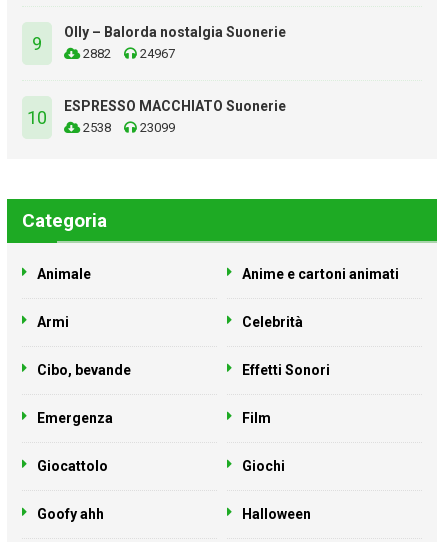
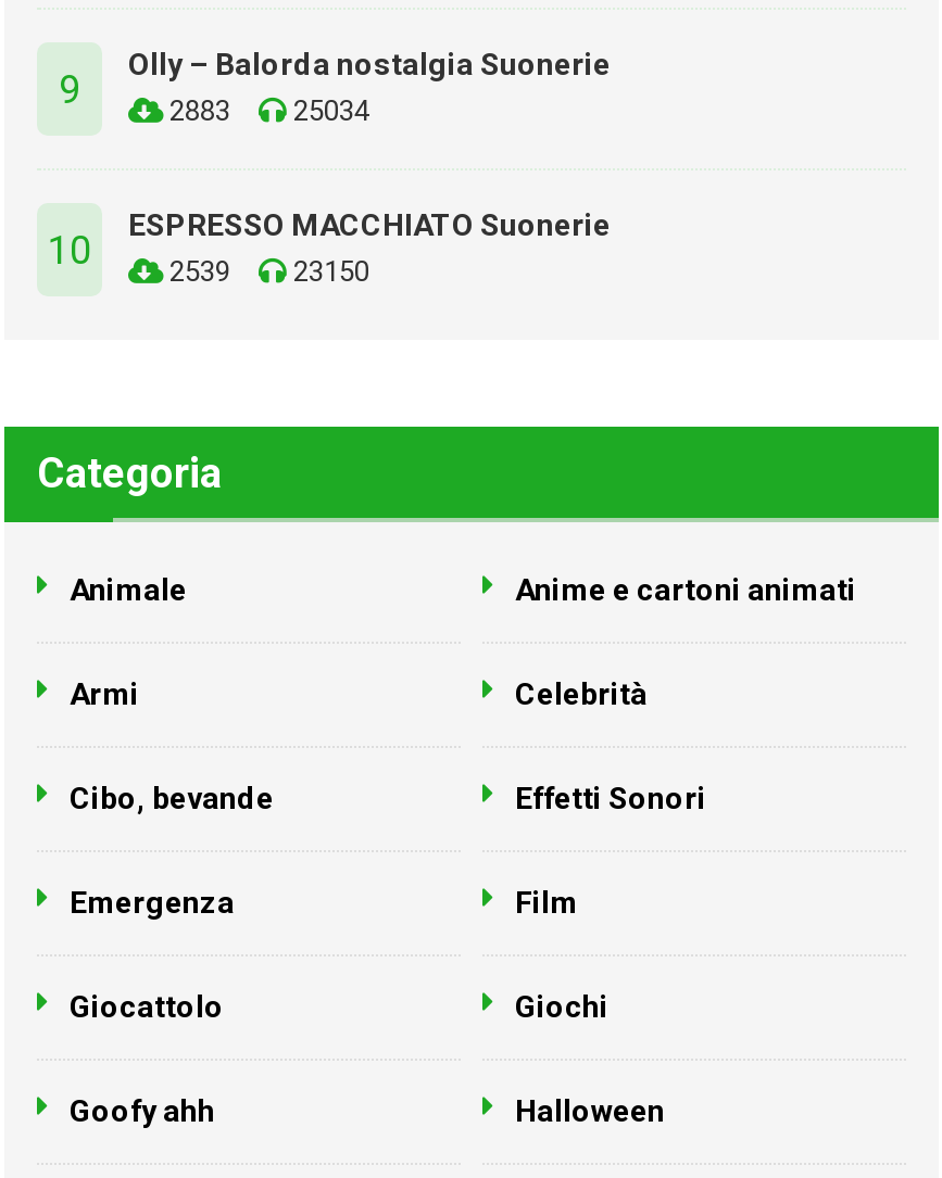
[80,46,111,61] 2882 -> [163,94,230,127] 2883
[137,46,175,61] 24967 -> [287,94,369,127] 25034
[80,120,111,135] 2538 -> [163,255,230,288] 2539
[137,120,175,135] 23099 -> [287,255,369,288] 23150

